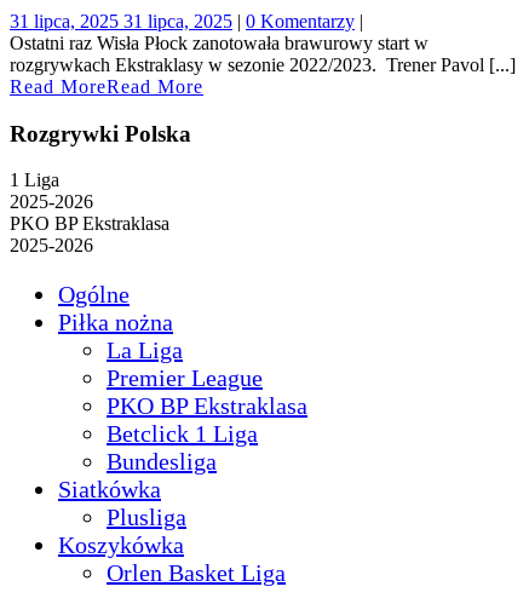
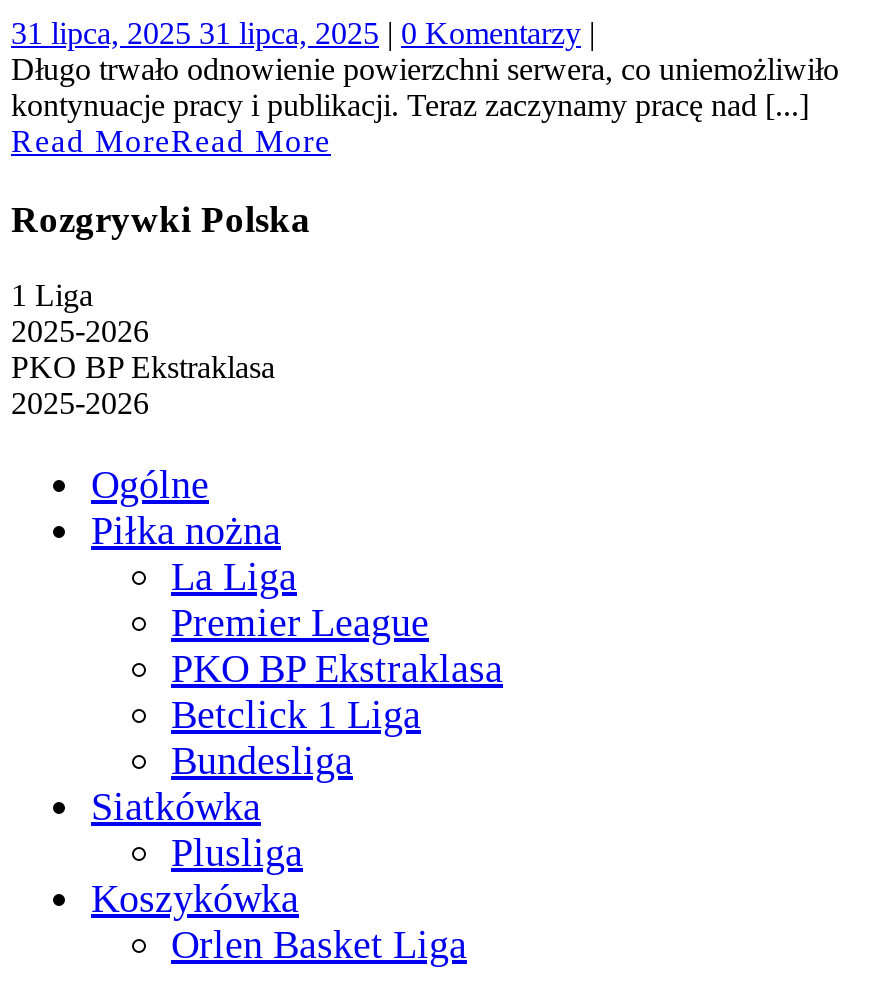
[10,33,516,75] Ostatni raz Wisła Płock zanotowała brawurowy start w | rozgrywkach Ekstraklasy w sezonie 2022/2023. Trener Pavol [...] -> [11,52,839,122] Długo trwało odnowienie powierzchni serwera, co uniemożliwiło | kontynuacje pracy i publikacji. Teraz zaczynamy pracę nad [...]

